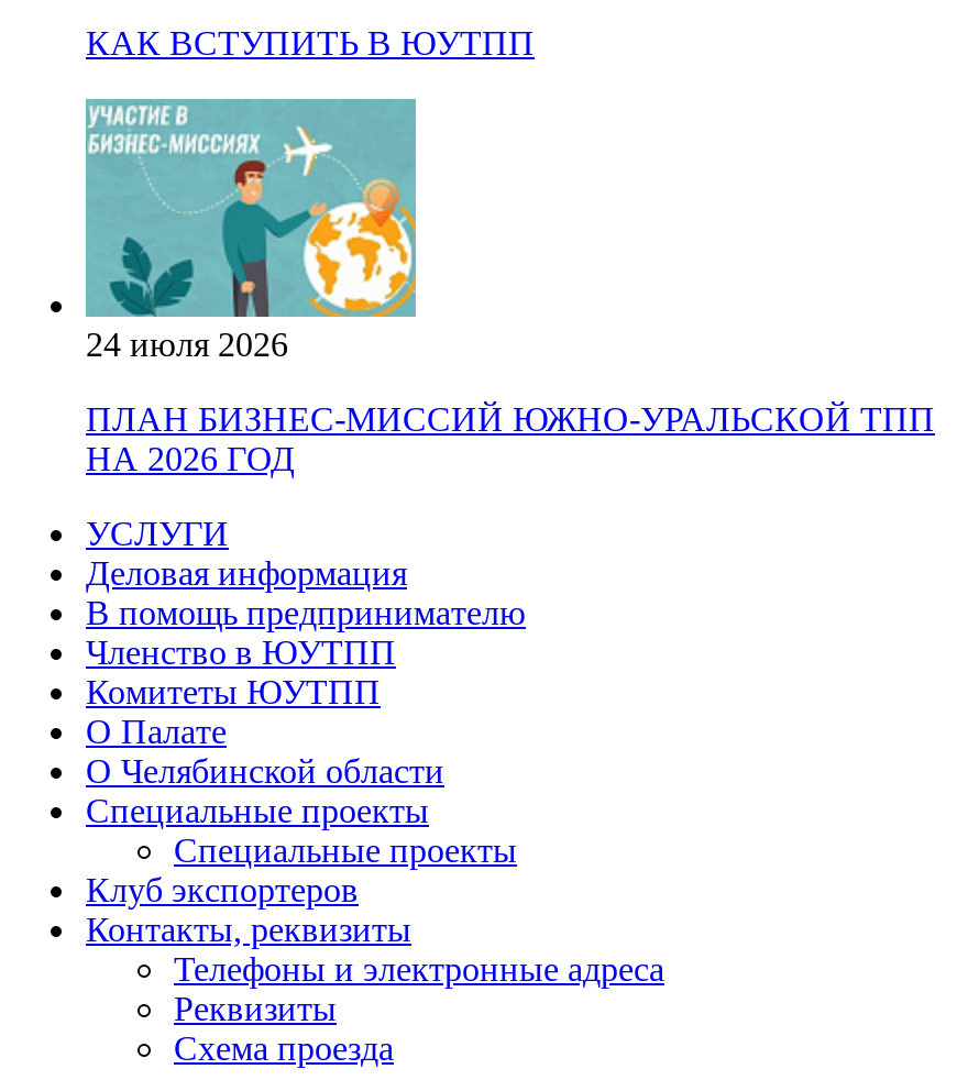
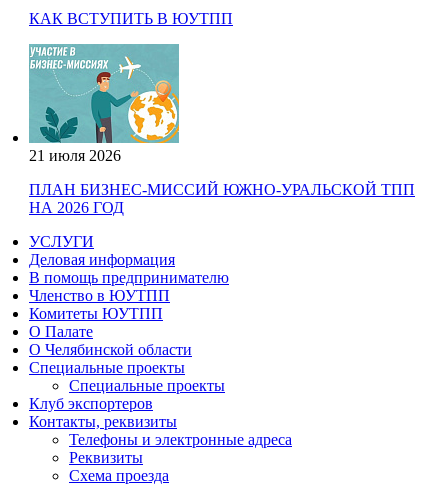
[86,326,288,363] 24 июля 2026 -> [29,147,121,164] 21 июля 2026

